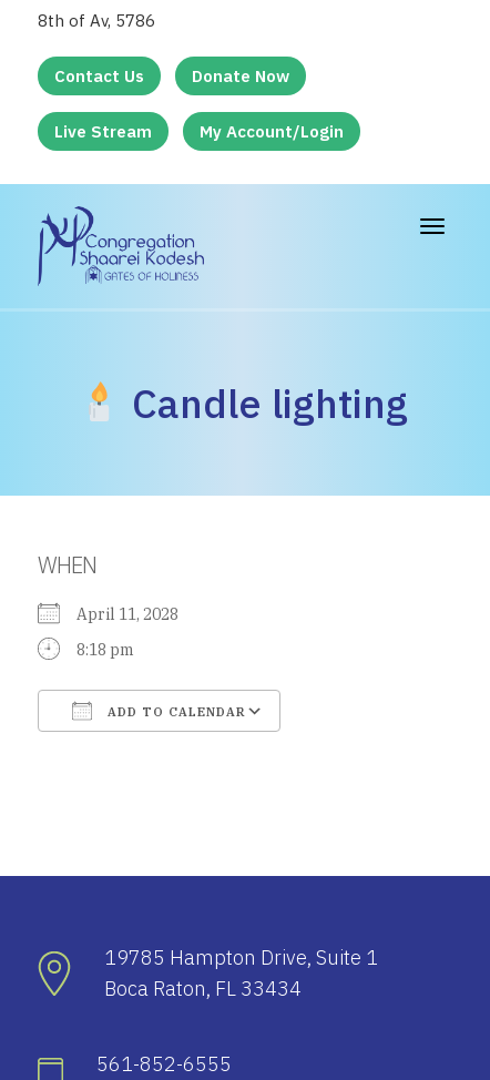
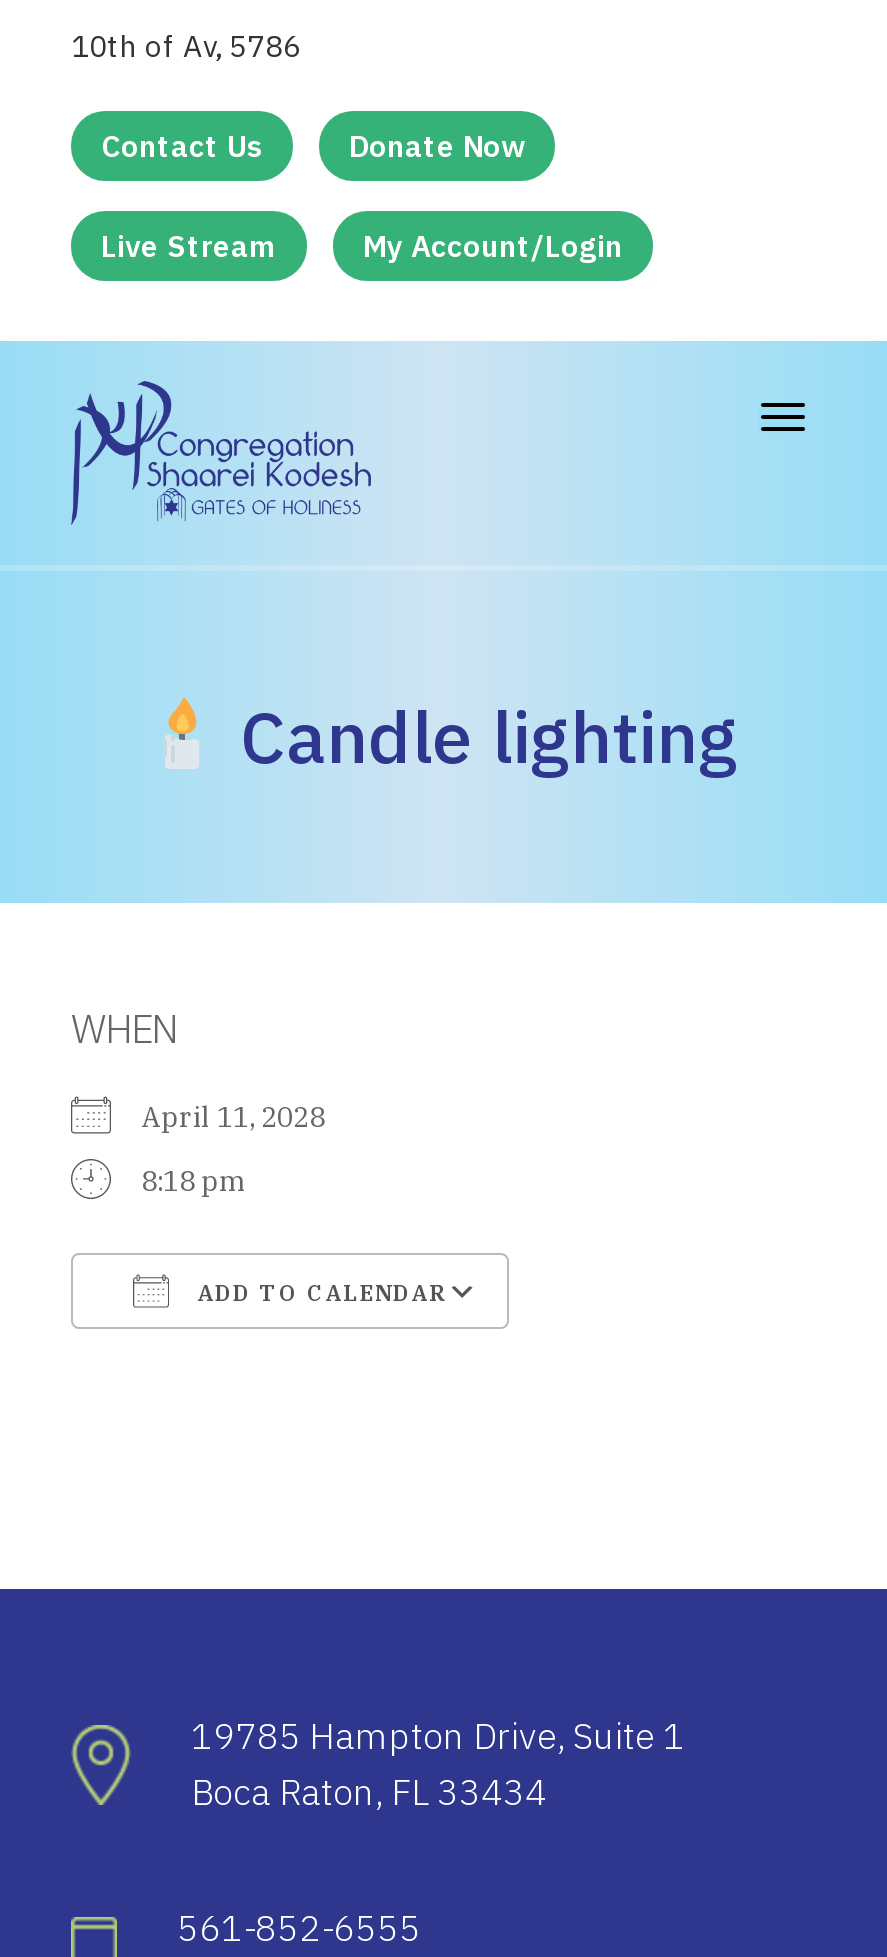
[38,10,155,31] 8th of Av, 5786 -> [71,27,301,65] 10th of Av, 5786

